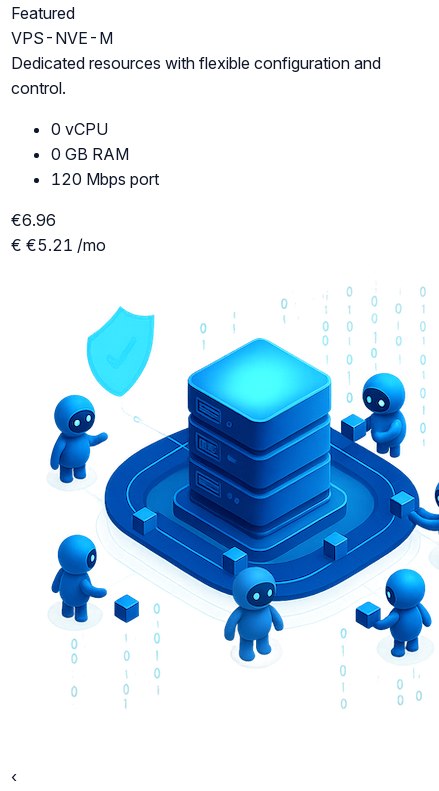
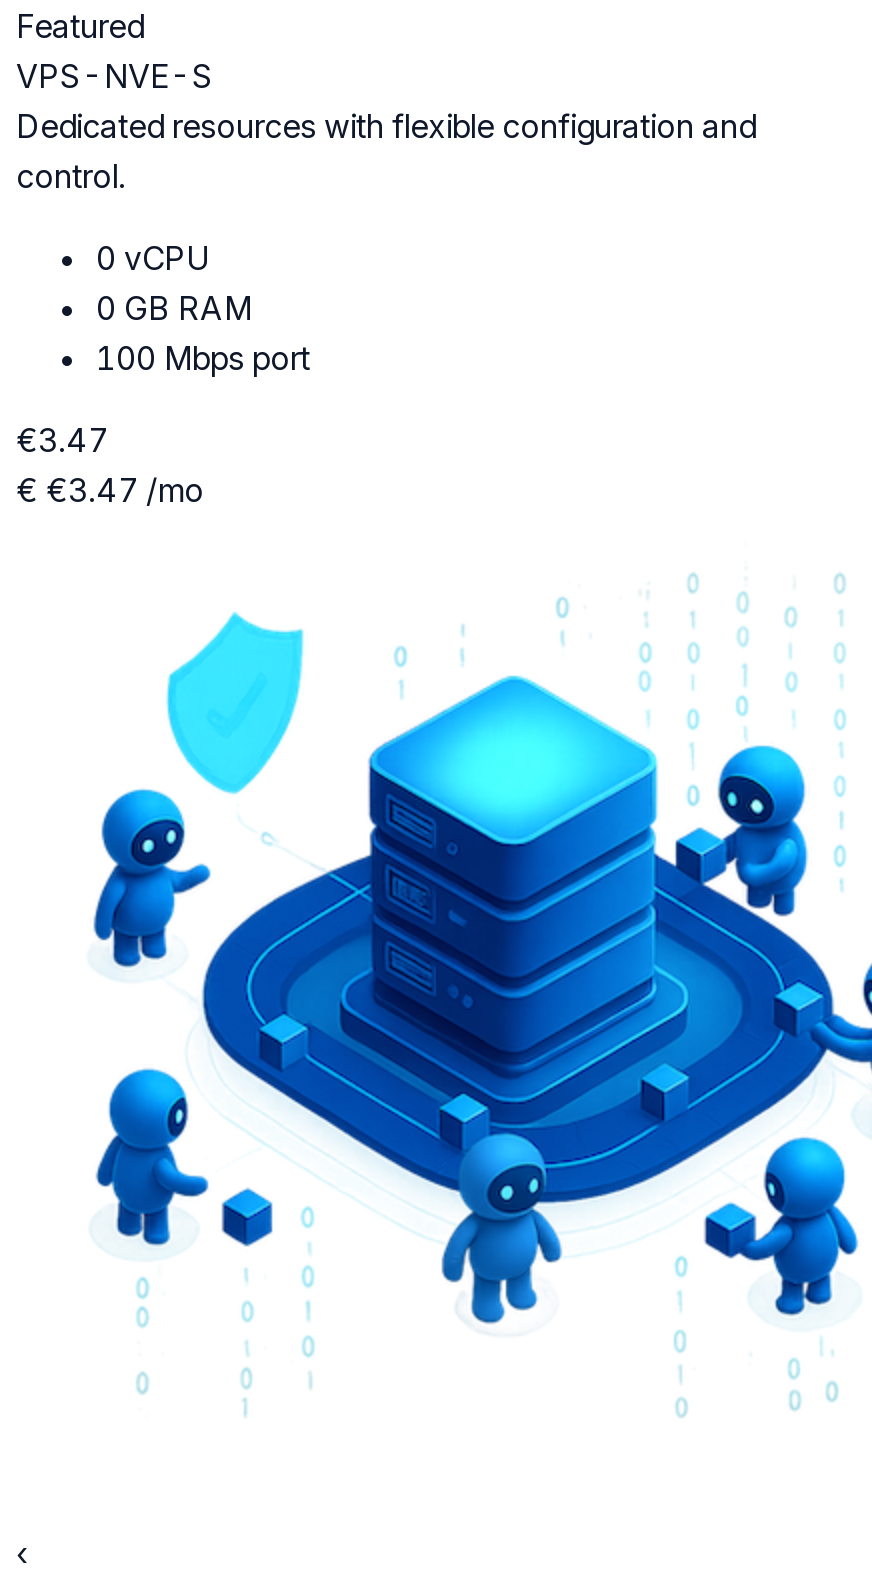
[11,28,113,48] VPS-NVE-M -> [16,57,214,97] VPS-NVE-S
[51,169,159,189] 120 Mbps port -> [96,339,310,379] 100 Mbps port
[11,210,56,230] €6.96 -> [16,421,108,461] €3.47
[11,235,106,255] € €5.21 /mo -> [16,471,204,511] € €3.47 /mo

